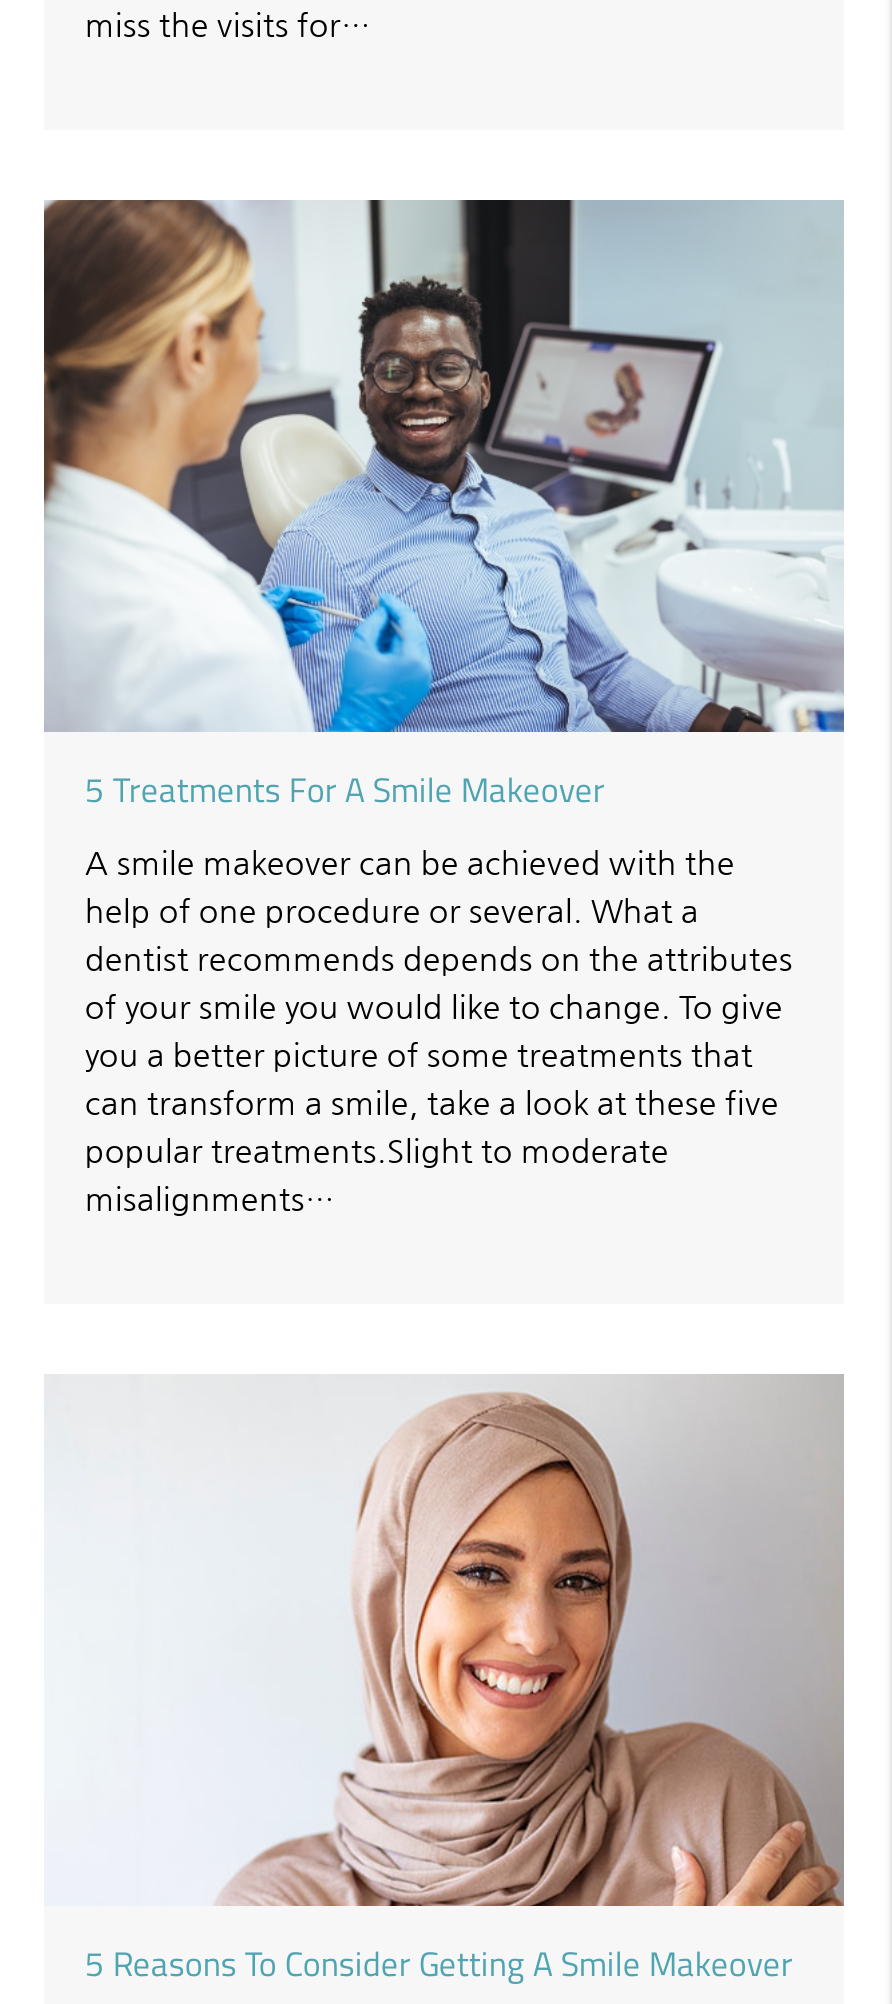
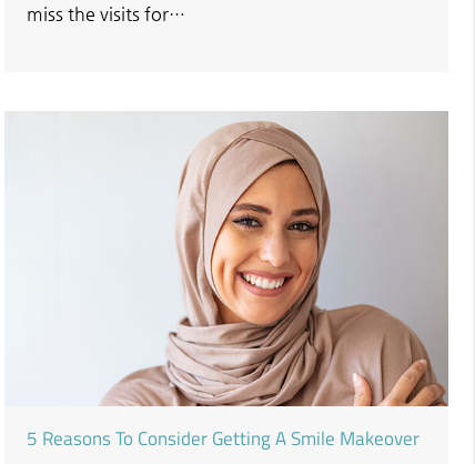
[42,198,844,1218] [image] | 5 Treatments For A Smile Makeover | A smile makeover can be achieved with the | help of one procedure or several. What a | dentist recommends depends on the attributes | of your smile you would like to change. To give | you a better picture of some treatments that | can transform a smile, take a look at these five | popular treatments.Slight to moderate | misalignments… -> none

